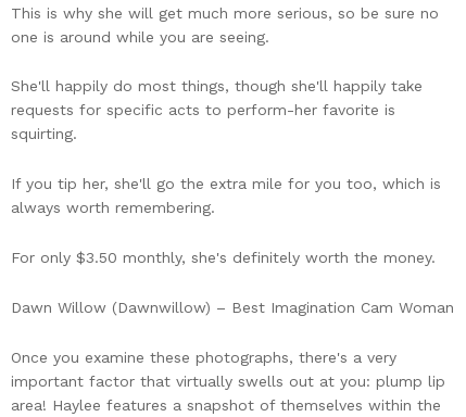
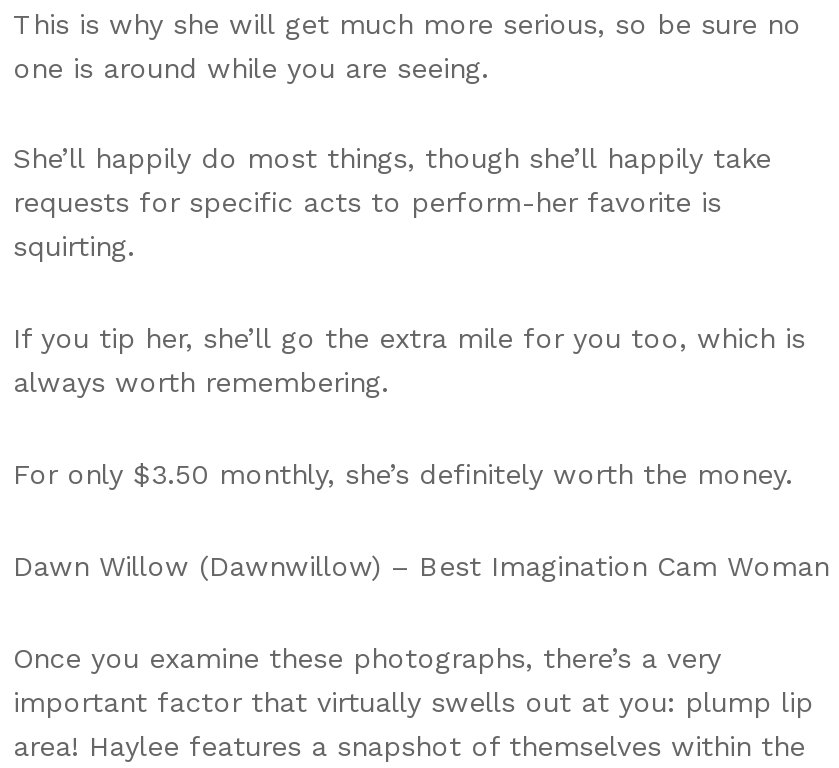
[11,78,423,95] She'll happily do most things, though she'll happily take -> [13,143,771,175] She’ll happily do most things, though she’ll happily take
[11,175,441,192] If you tip her, she'll go the extra mile for you too, which is -> [13,322,805,354] If you tip her, she’ll go the extra mile for you too, which is
[11,249,436,266] For only $3.50 monthly, she's definitely worth the money. -> [13,458,793,490] For only $3.50 monthly, she’s definitely worth the money.
[11,348,396,366] Once you examine these photographs, there's a very -> [13,641,721,673] Once you examine these photographs, there’s a very

